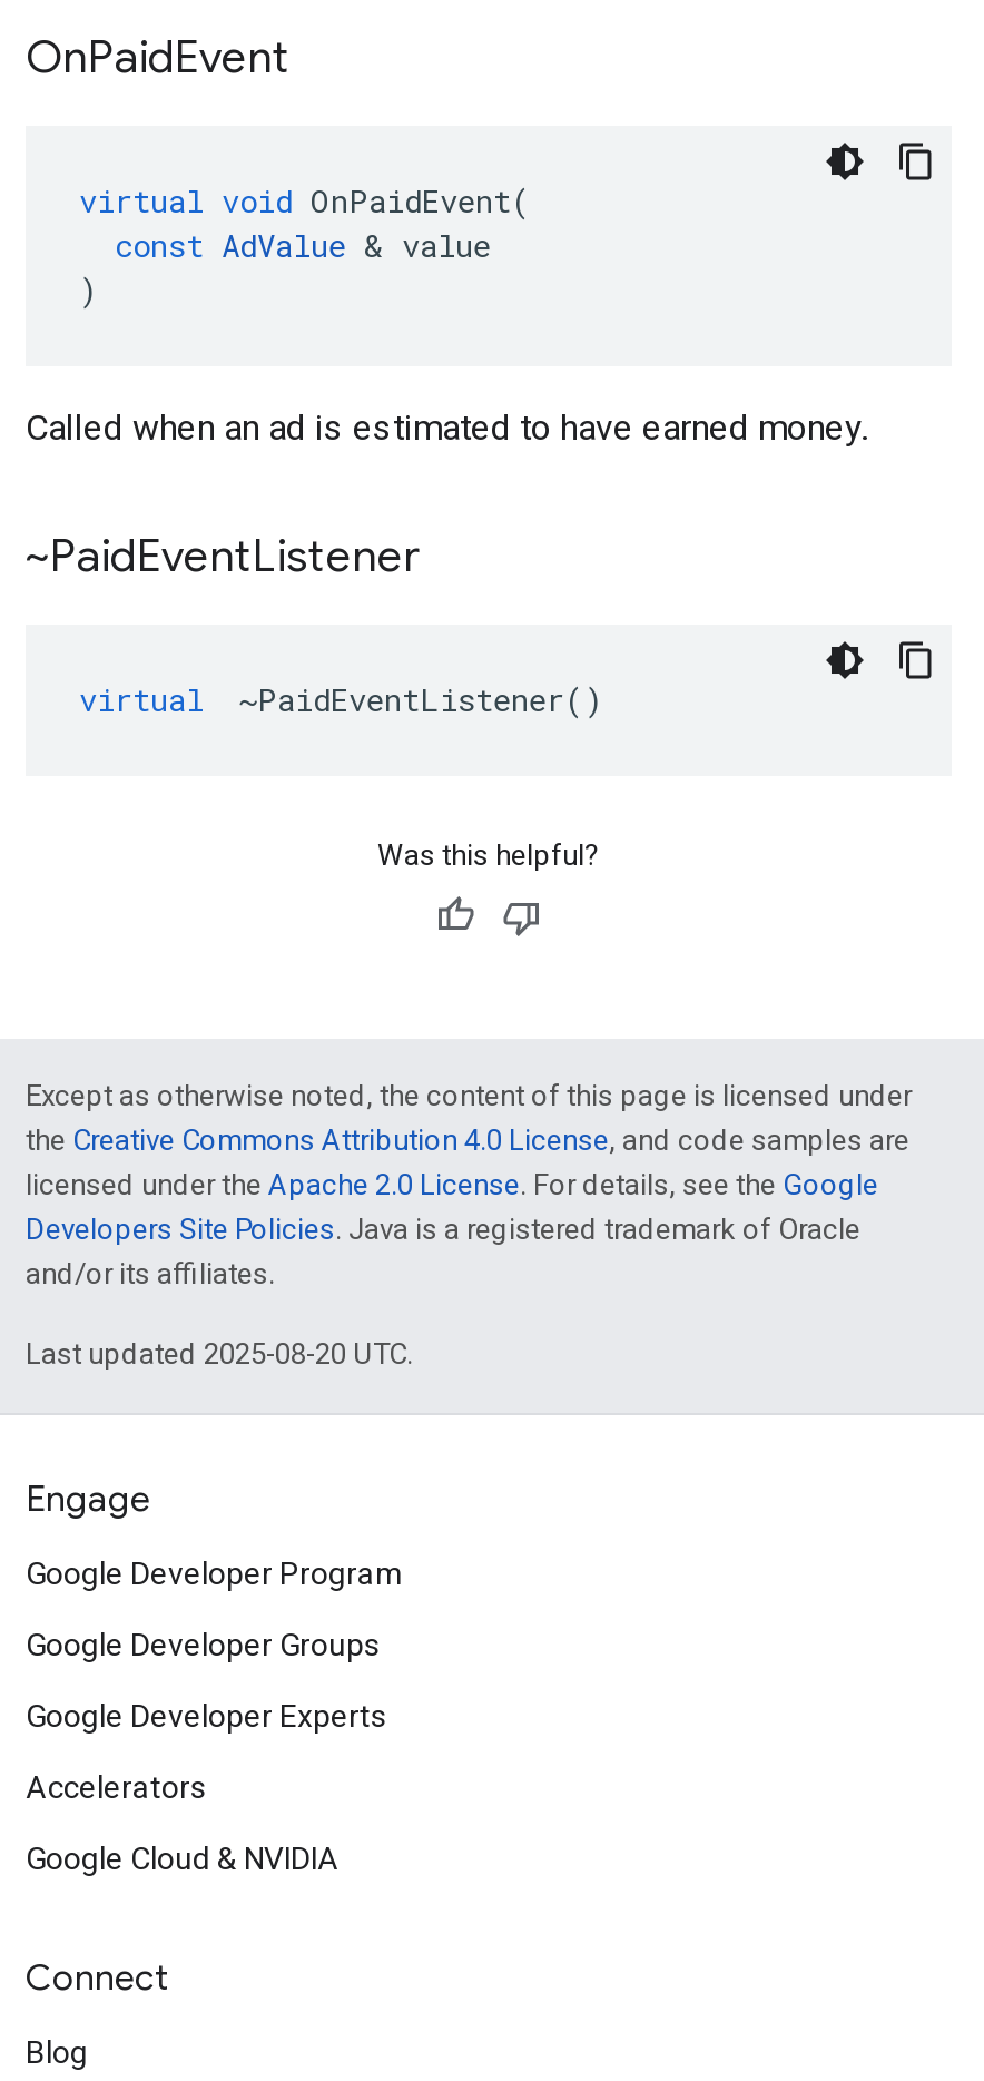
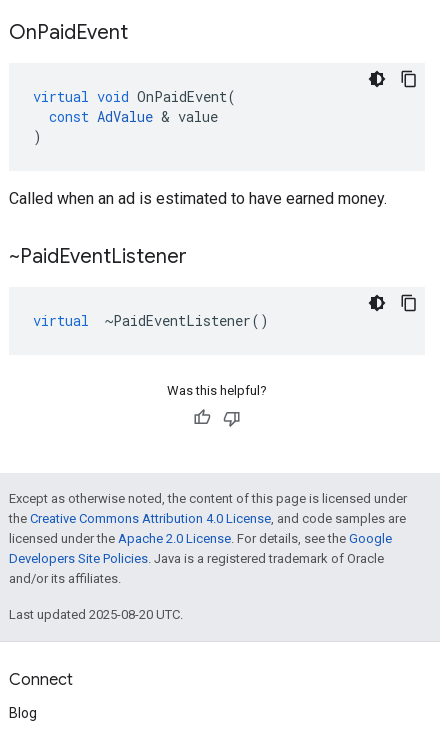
[26,1478,404,1876] Engage | Google Developer Program | Google Developer Groups | Google Developer Experts | Accelerators | Google Cloud & NVIDIA -> none

